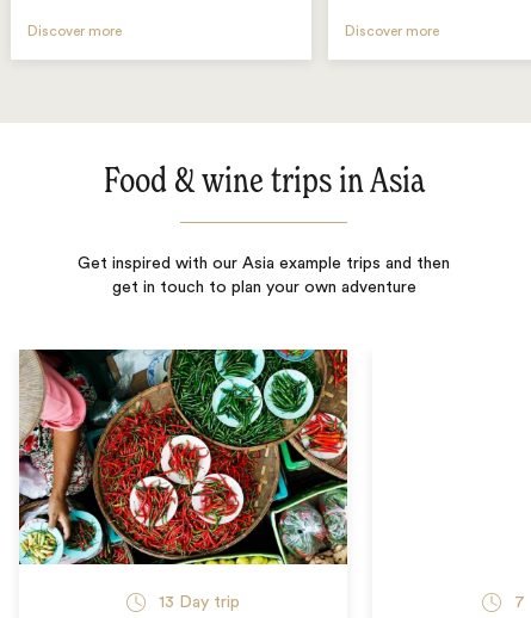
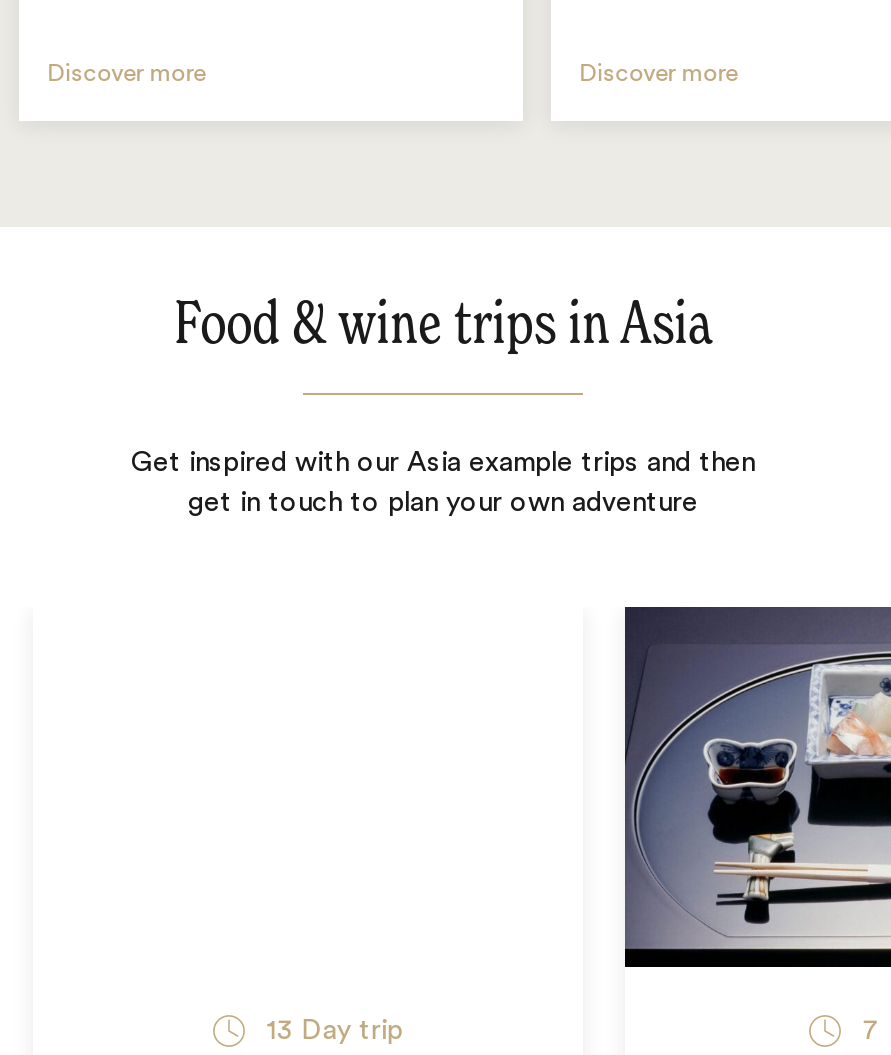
none -> [623,605,885,969] [image]
[18,348,348,566] [image] -> none

